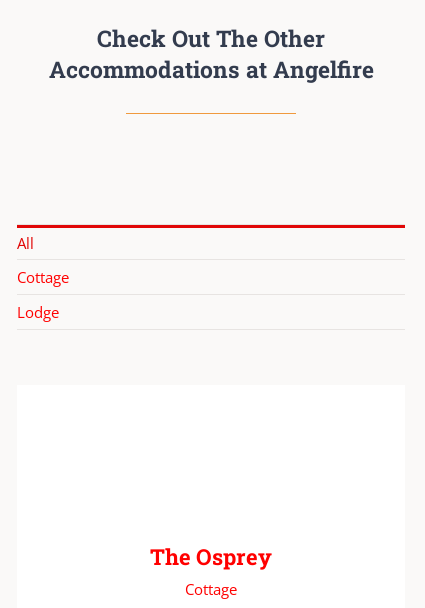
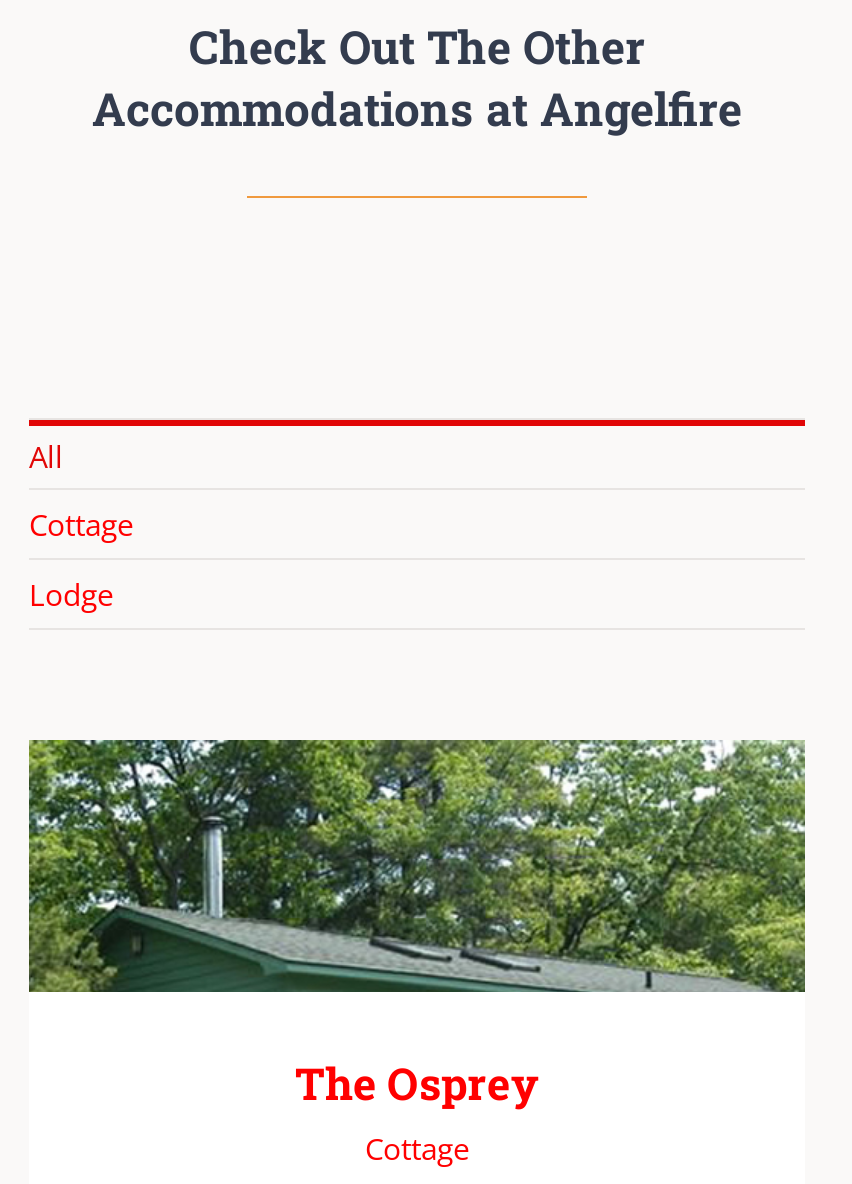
none -> [27,738,807,994] [image]

